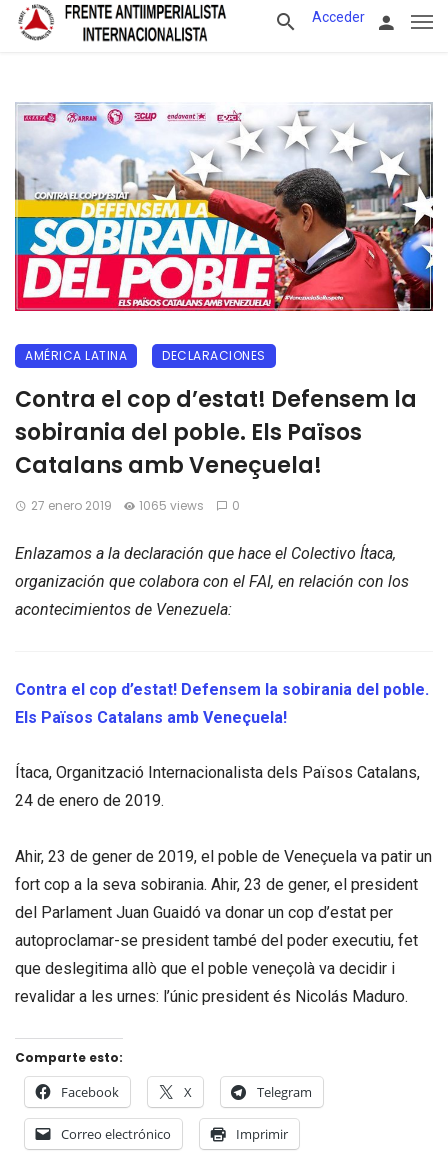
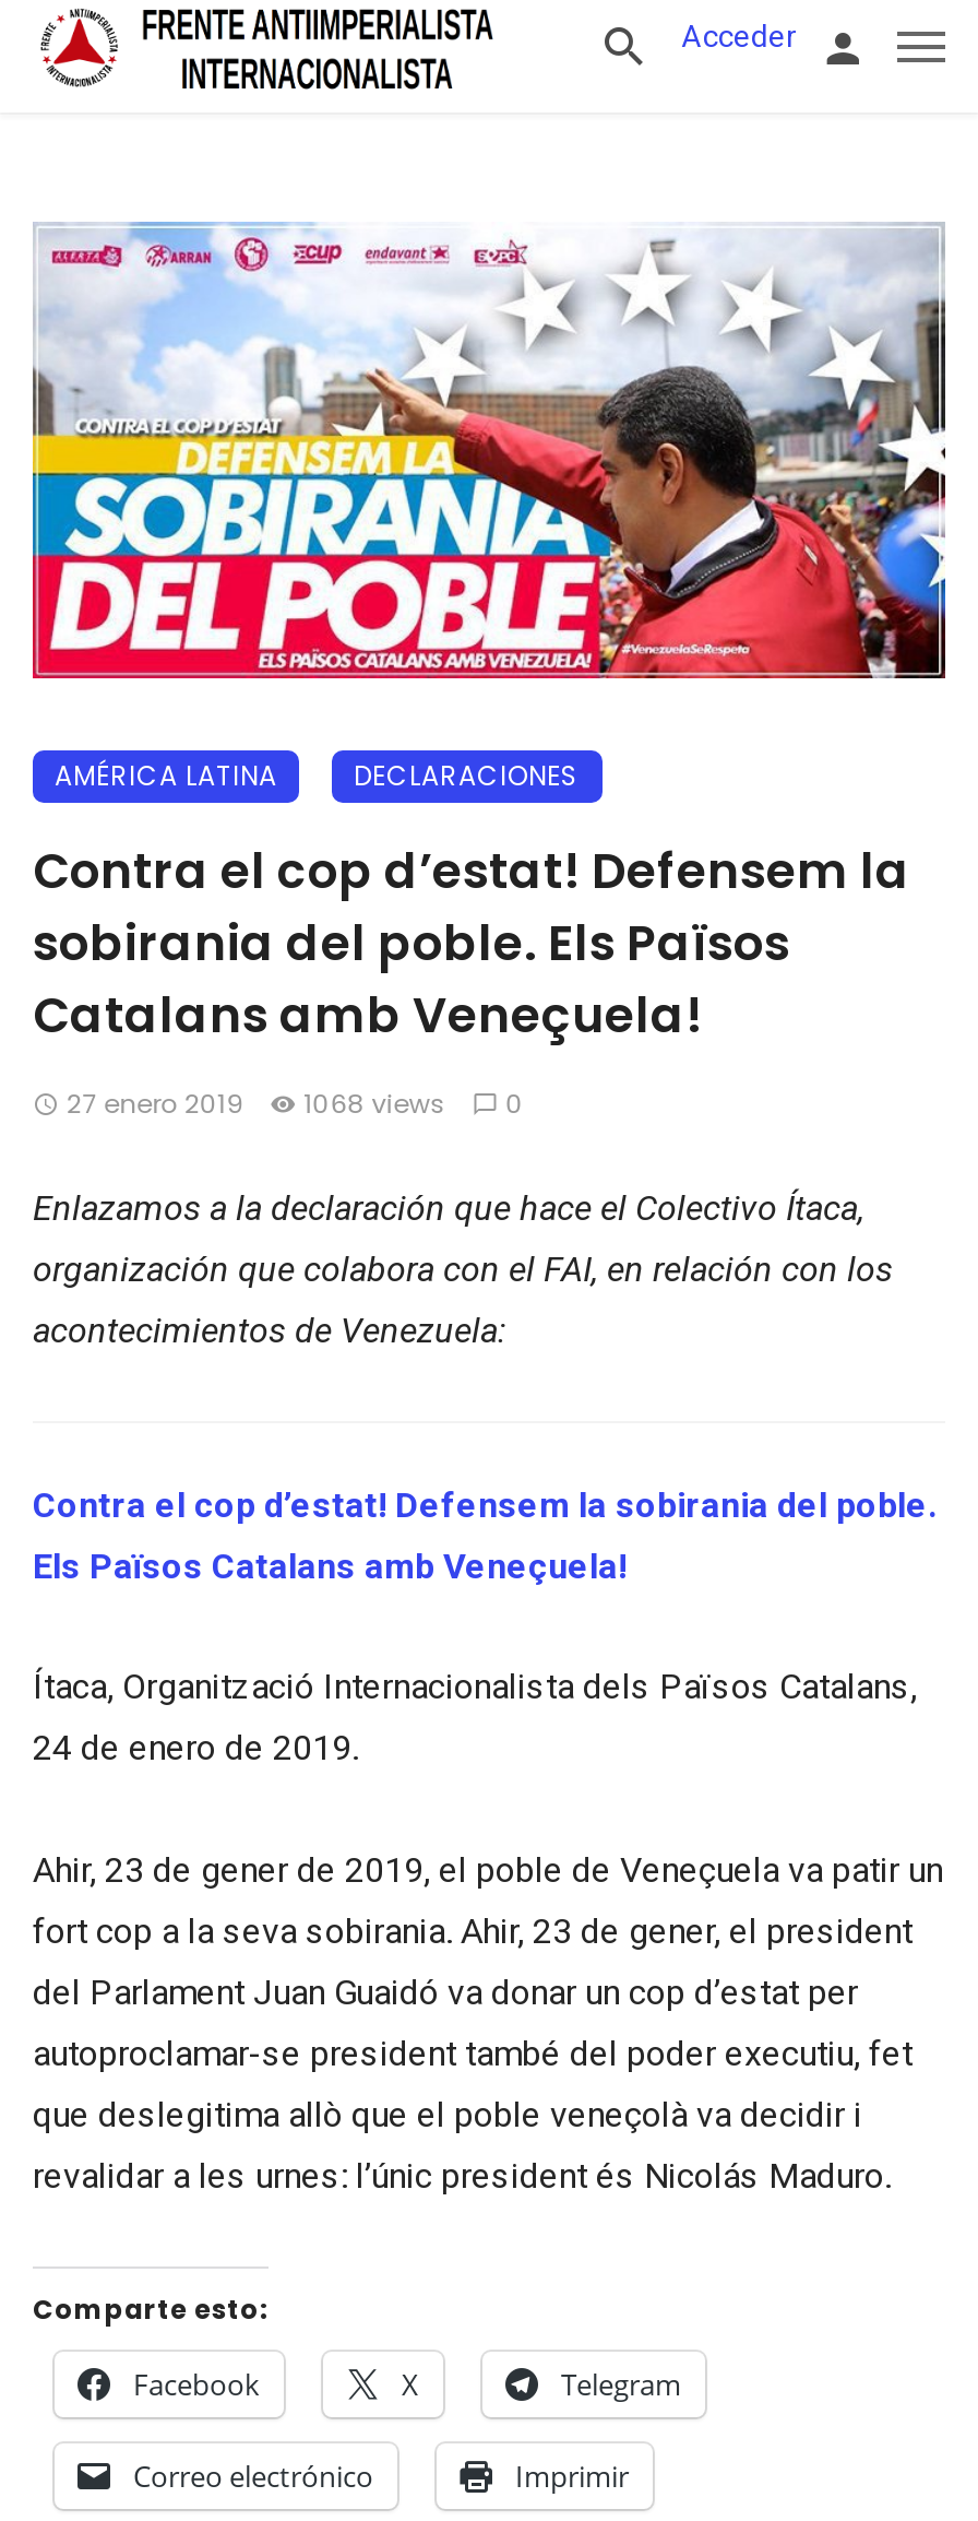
[31,497,240,514] 27 enero 2019 1065 views 0 -> [67,1085,523,1122] 27 enero 2019 1068 views 0

